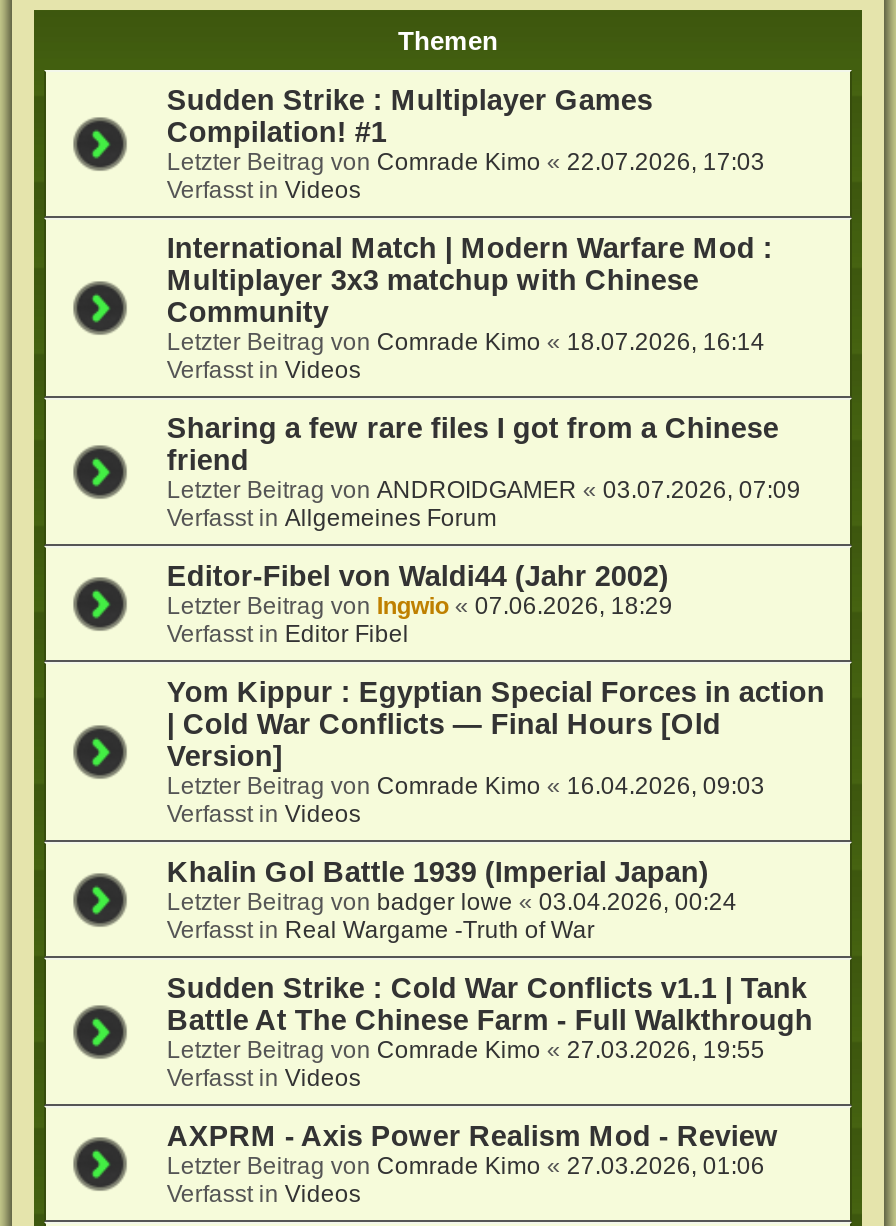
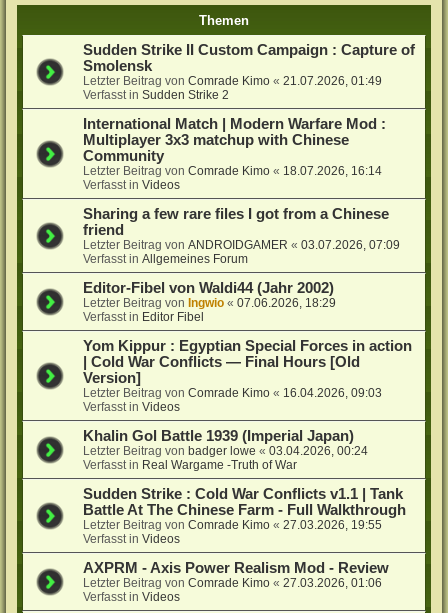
[167,83,765,203] Sudden Strike : Multiplayer Games | Compilation! #1 | Letzter Beitrag von Comrade Kimo «22.07.2026, 17:03 | Verfasst in Videos -> [83,41,415,101] Sudden Strike II Custom Campaign : Capture of | Smolensk | Letzter Beitrag von Comrade Kimo «21.07.2026, 01:49 | Verfasst in Sudden Strike 2

